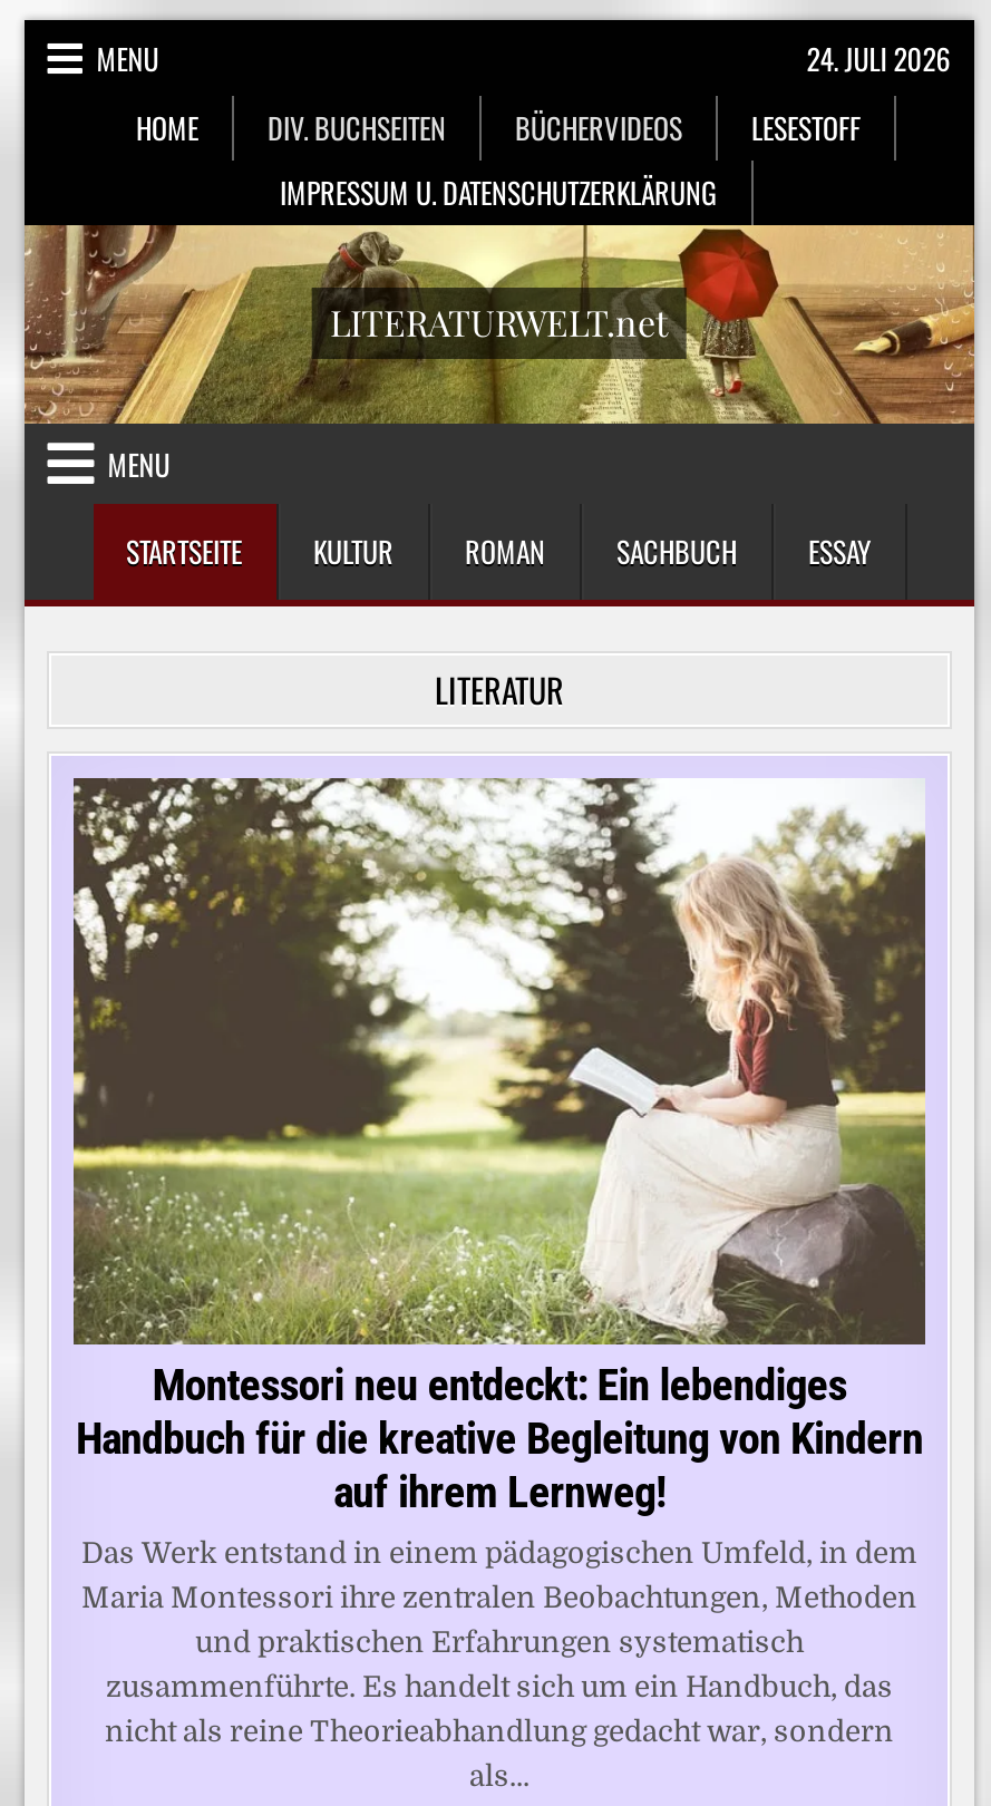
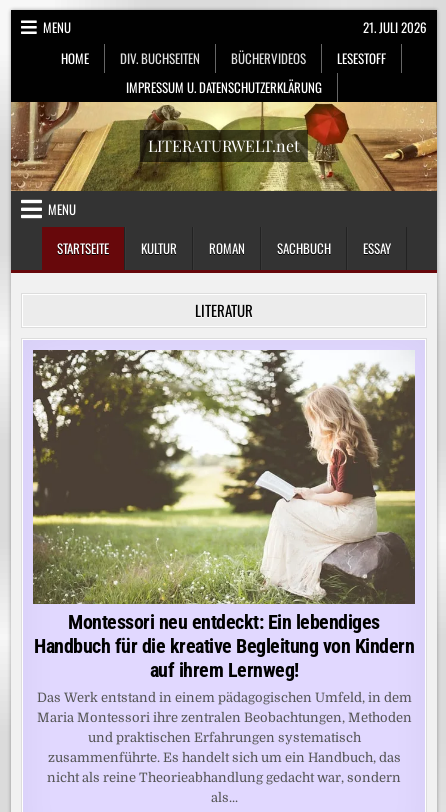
[807,36,952,80] 24. JULI 2026 -> [363,17,427,37] 21. JULI 2026

